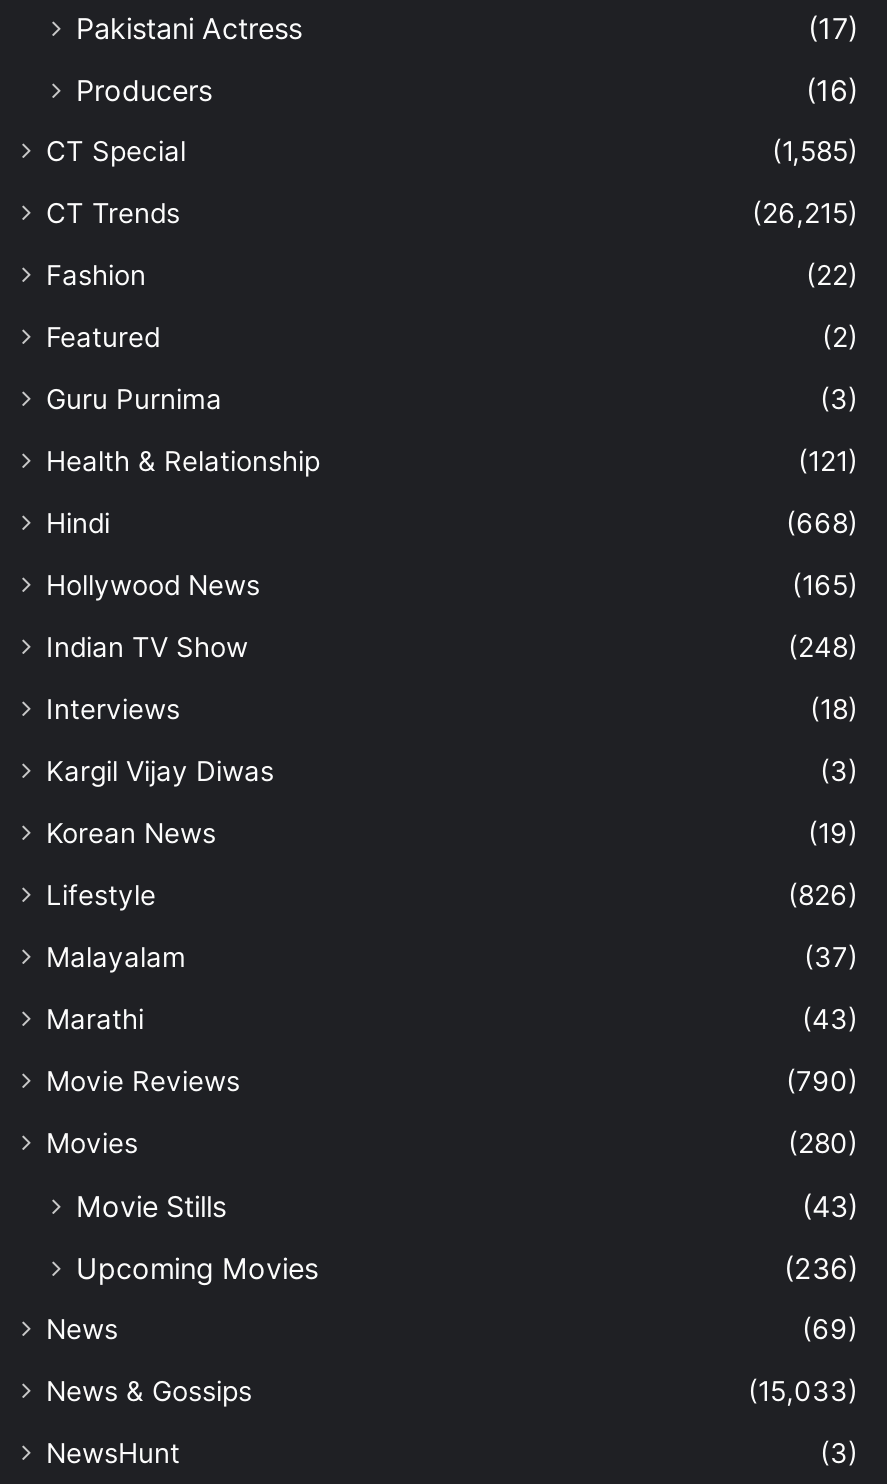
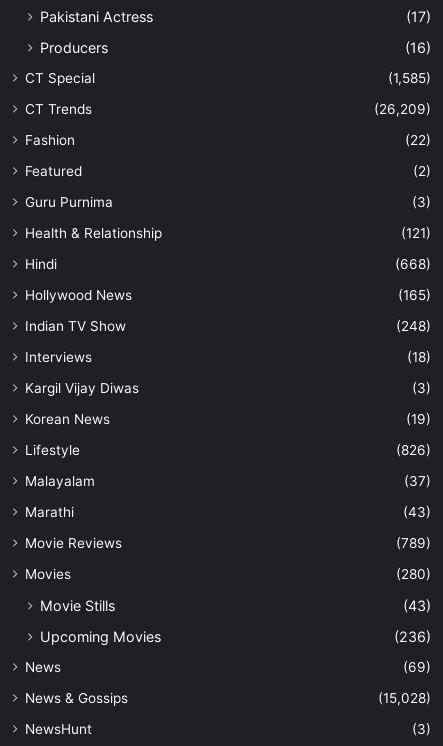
[752,198,858,230] (26,215) -> [374,101,431,117] (26,209)
[786,1066,858,1098] (790) -> [396,535,431,551] (789)
[748,1376,858,1408] (15,033) -> [378,690,431,706] (15,028)

